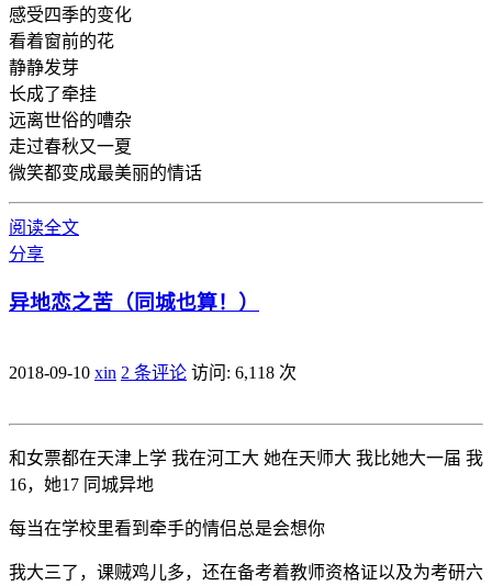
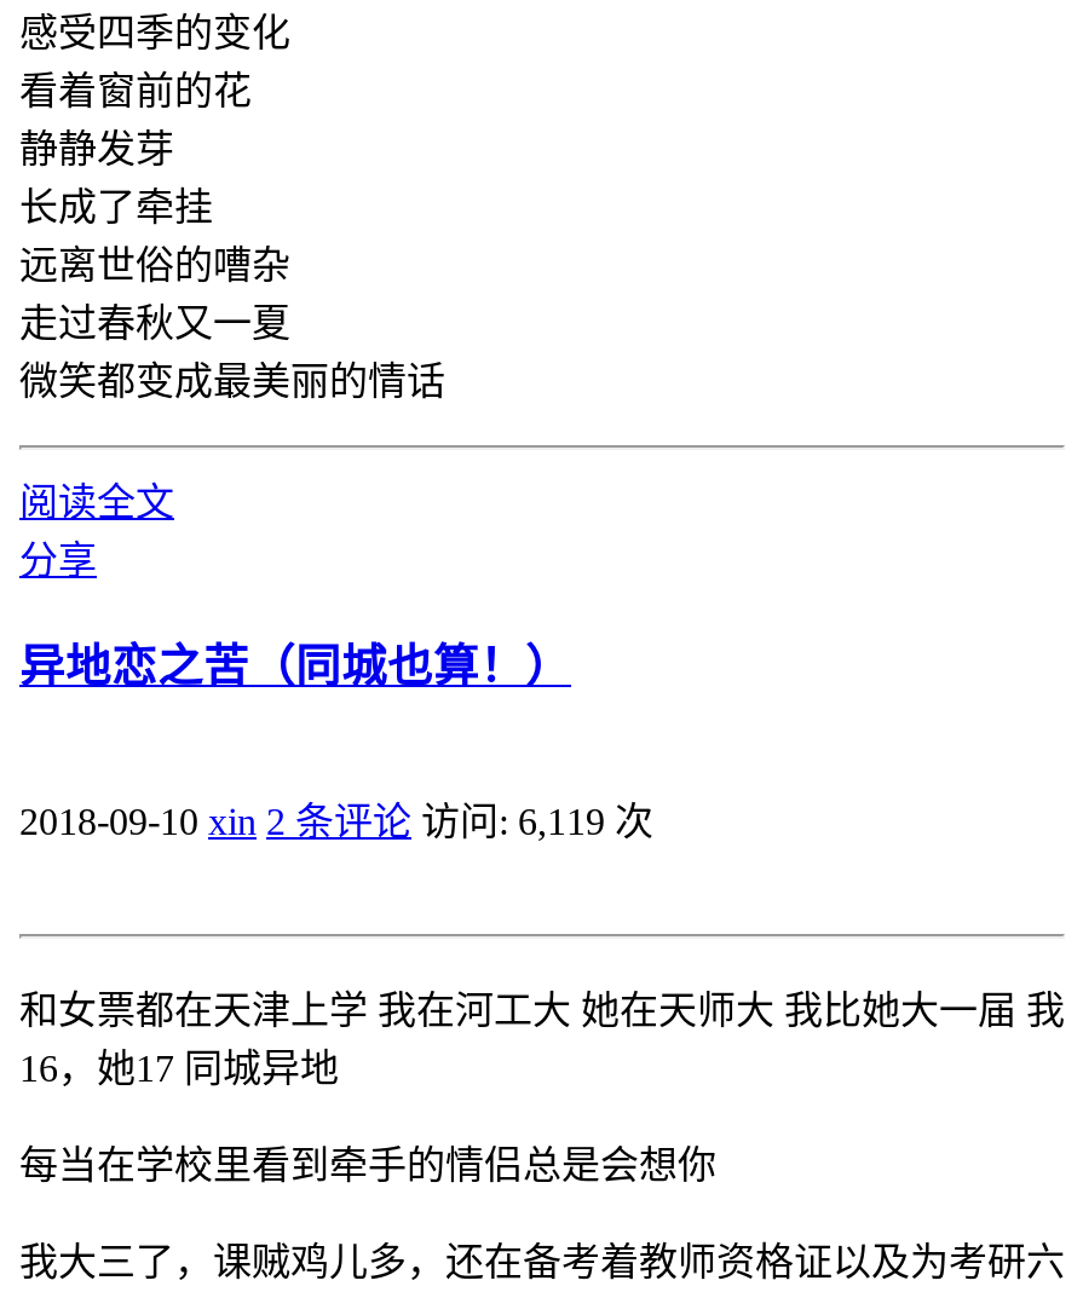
[9,363,297,382] 2018-09-10 xin 2 条评论 访问: 6,118 次 -> [19,801,653,842] 2018-09-10 xin 2 条评论 访问: 6,119 次

